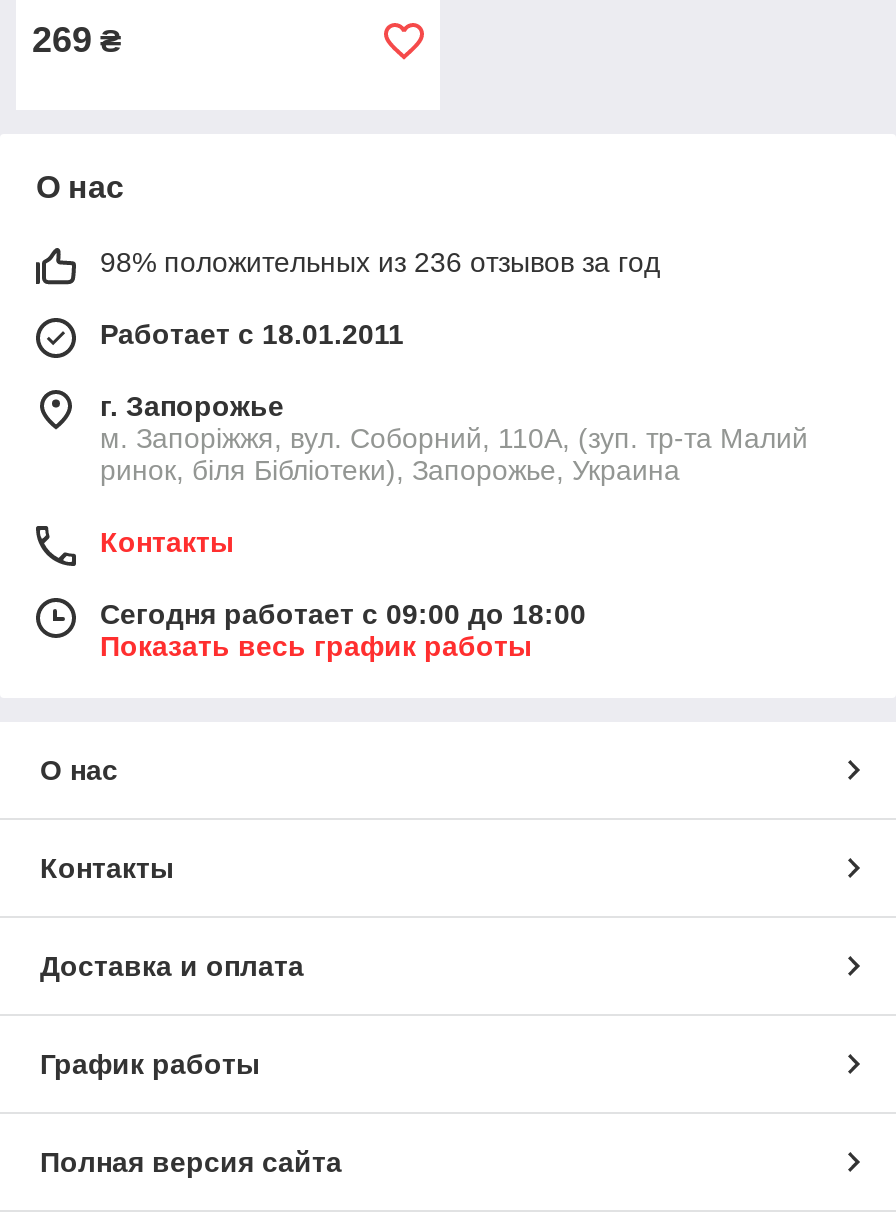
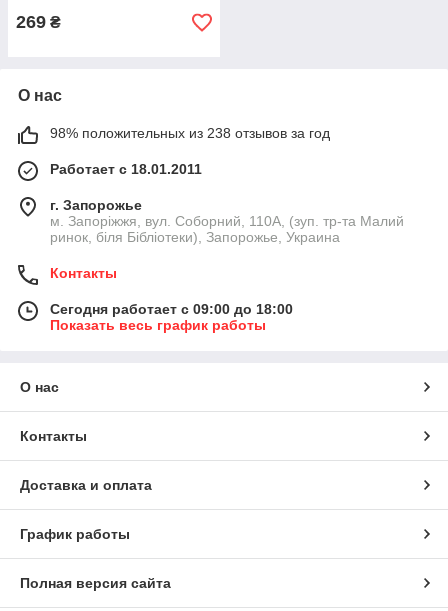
[100,246,660,278] 98% положительных из 236 отзывов за год -> [50,125,330,141] 98% положительных из 238 отзывов за год

